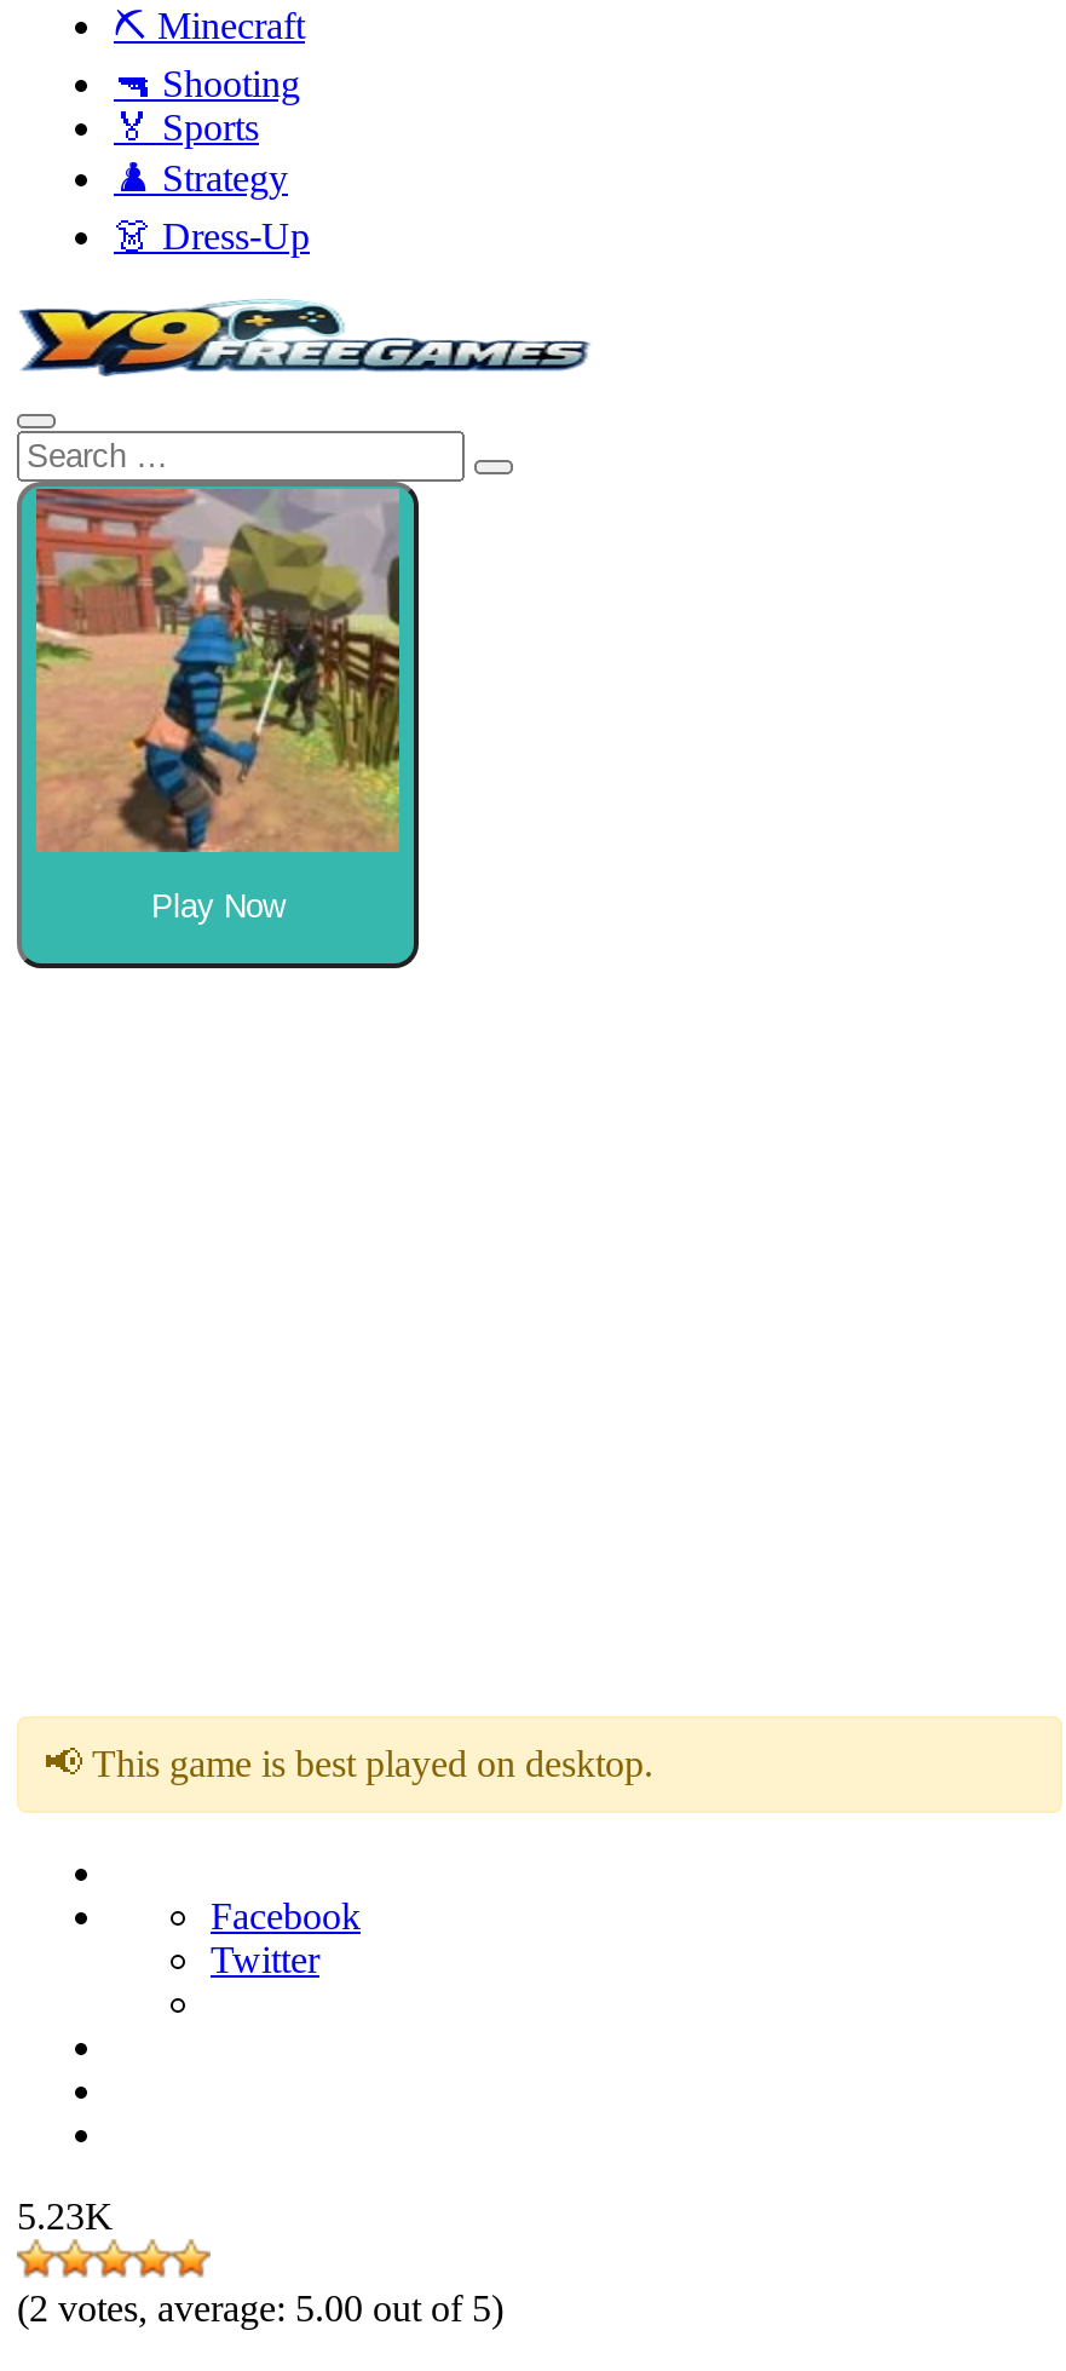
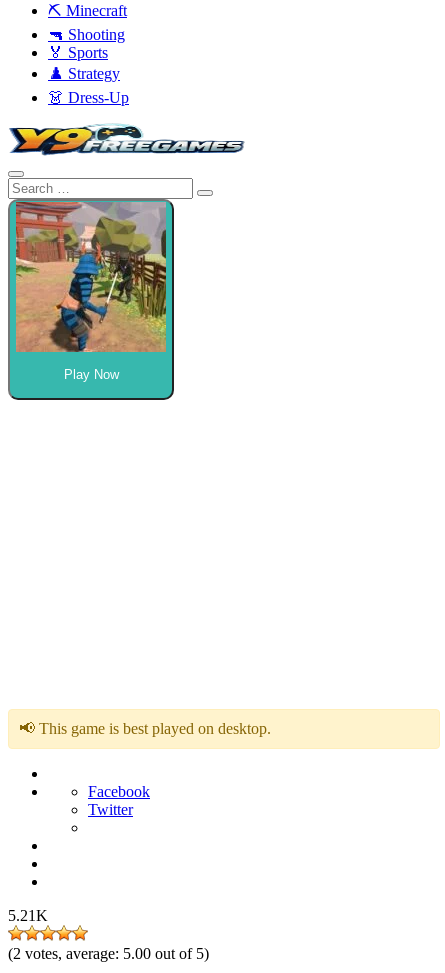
[17,2196,114,2237] 5.23K -> [8,907,48,924] 5.21K

